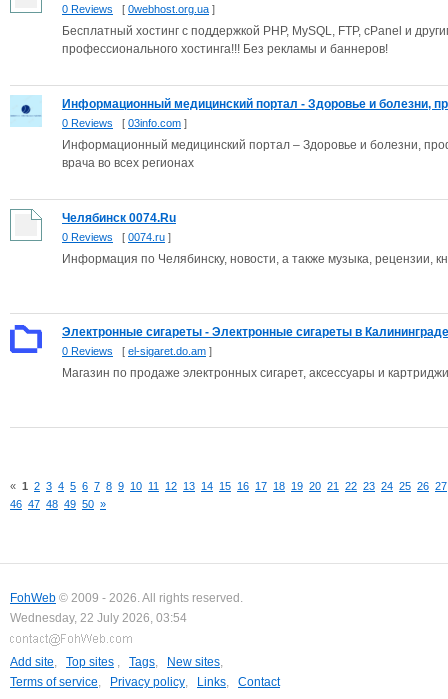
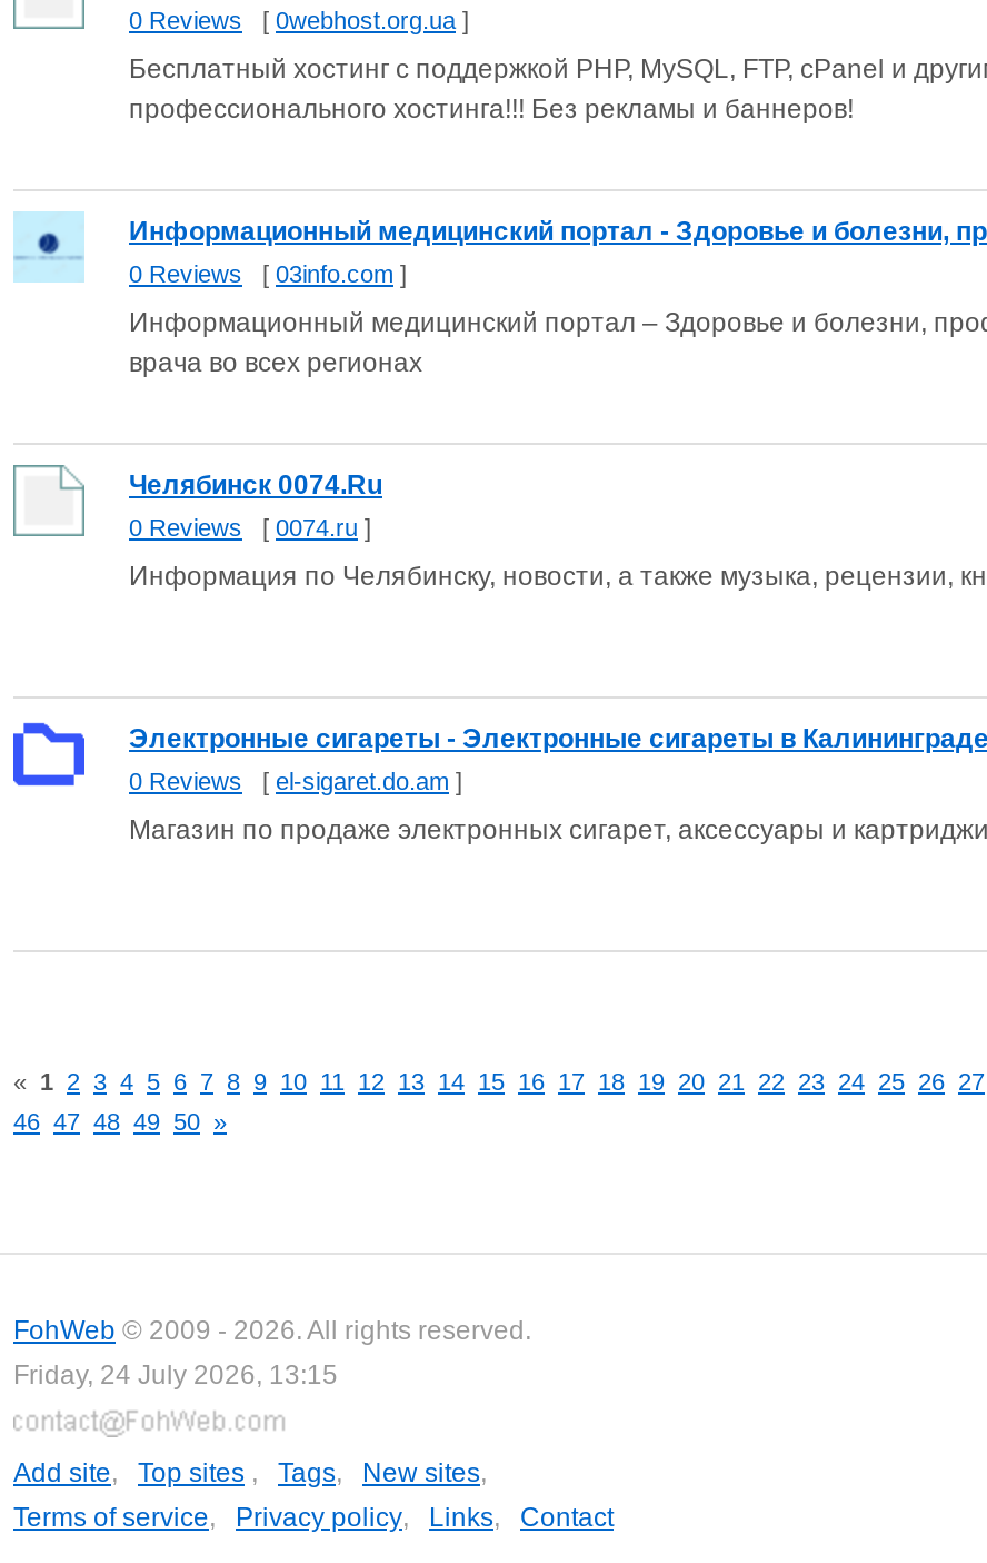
[10,611,187,625] Wednesday, 22 July 2026, 03:54 -> [13,1359,338,1391] Friday, 24 July 2026, 13:15

